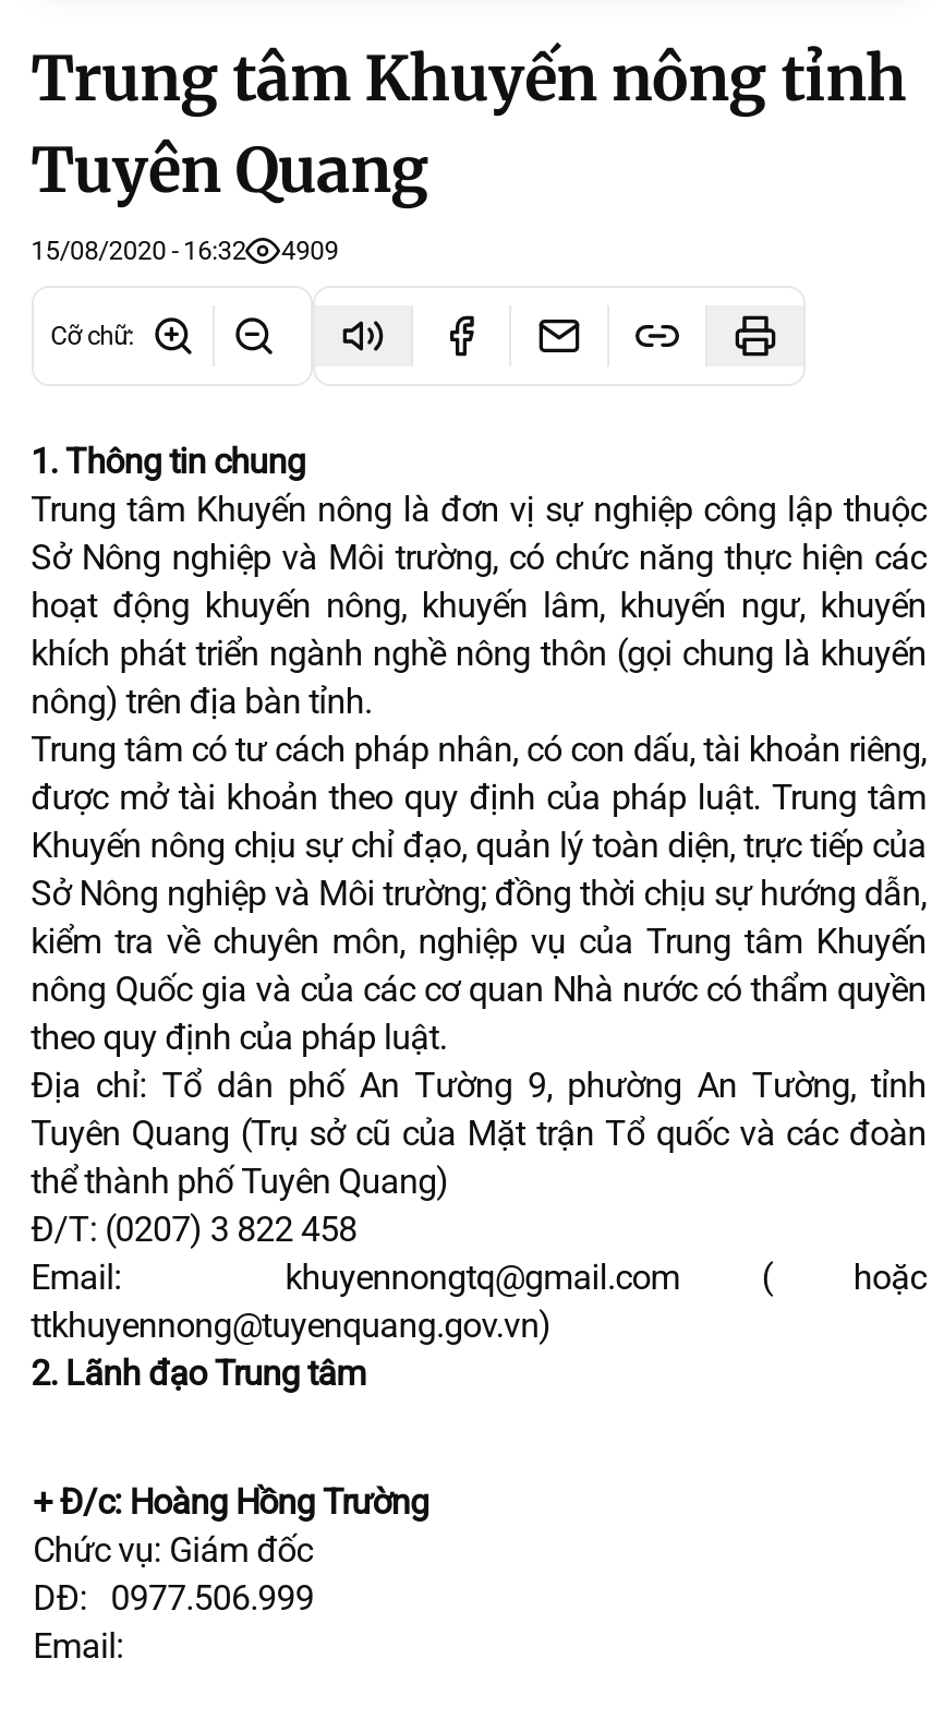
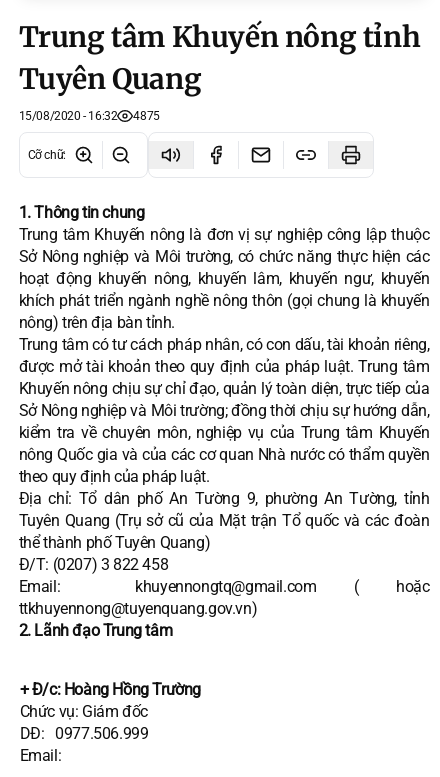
[31,236,339,267] 15/08/2020 - 16:32 4909 -> [19,109,160,123] 15/08/2020 - 16:32 4875

